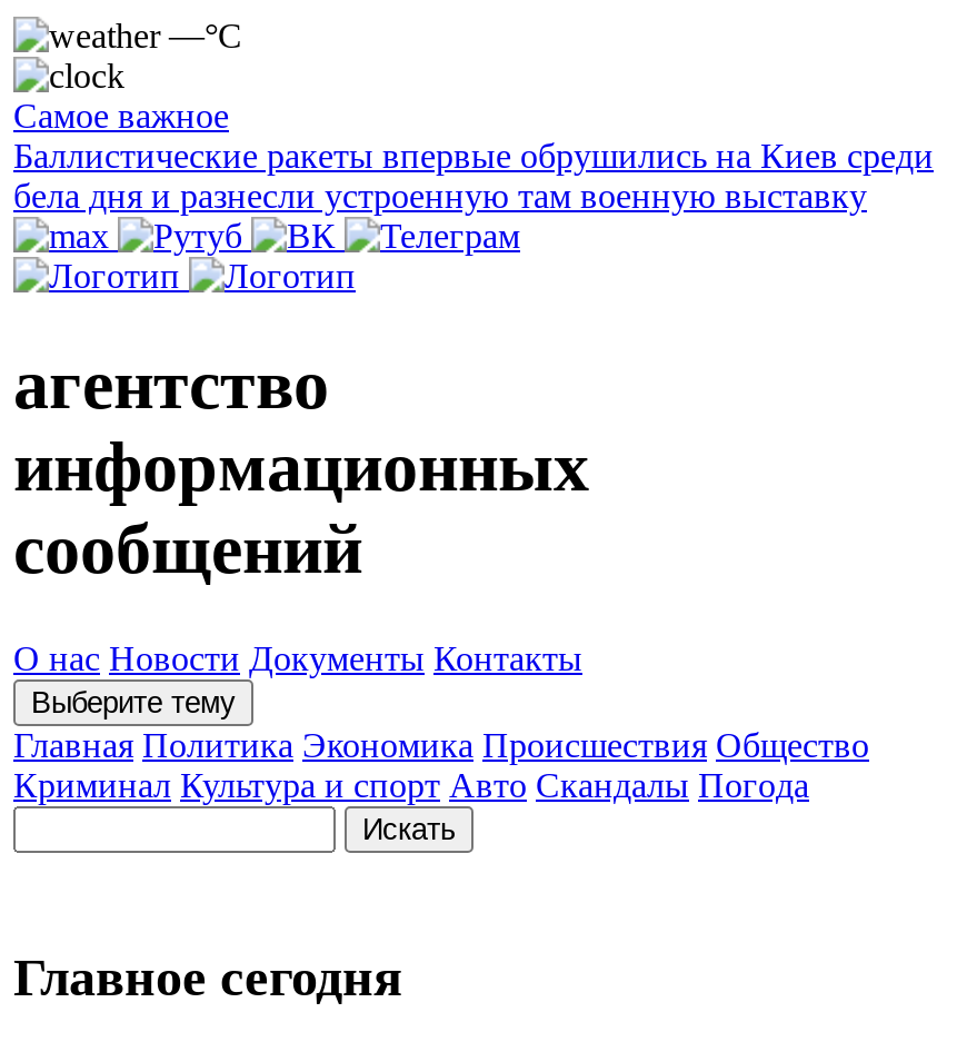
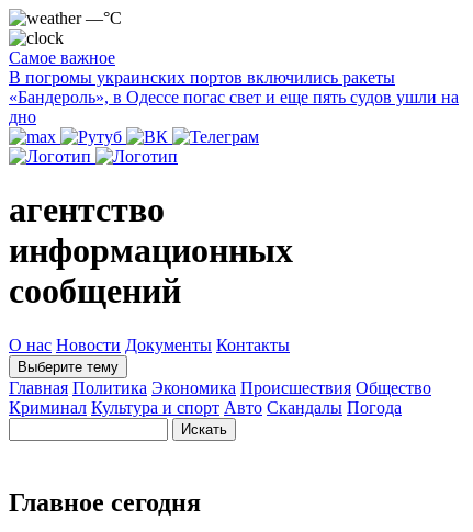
[13,137,934,215] Баллистические ракеты впервые обрушились на Киев среди | бела дня и разнесли уcтроенную там военную выставку -> [9,68,459,126] В погромы украинских портов включились ракеты | «Бандероль», в Одессе погас свет и еще пять судов ушли на | дно

